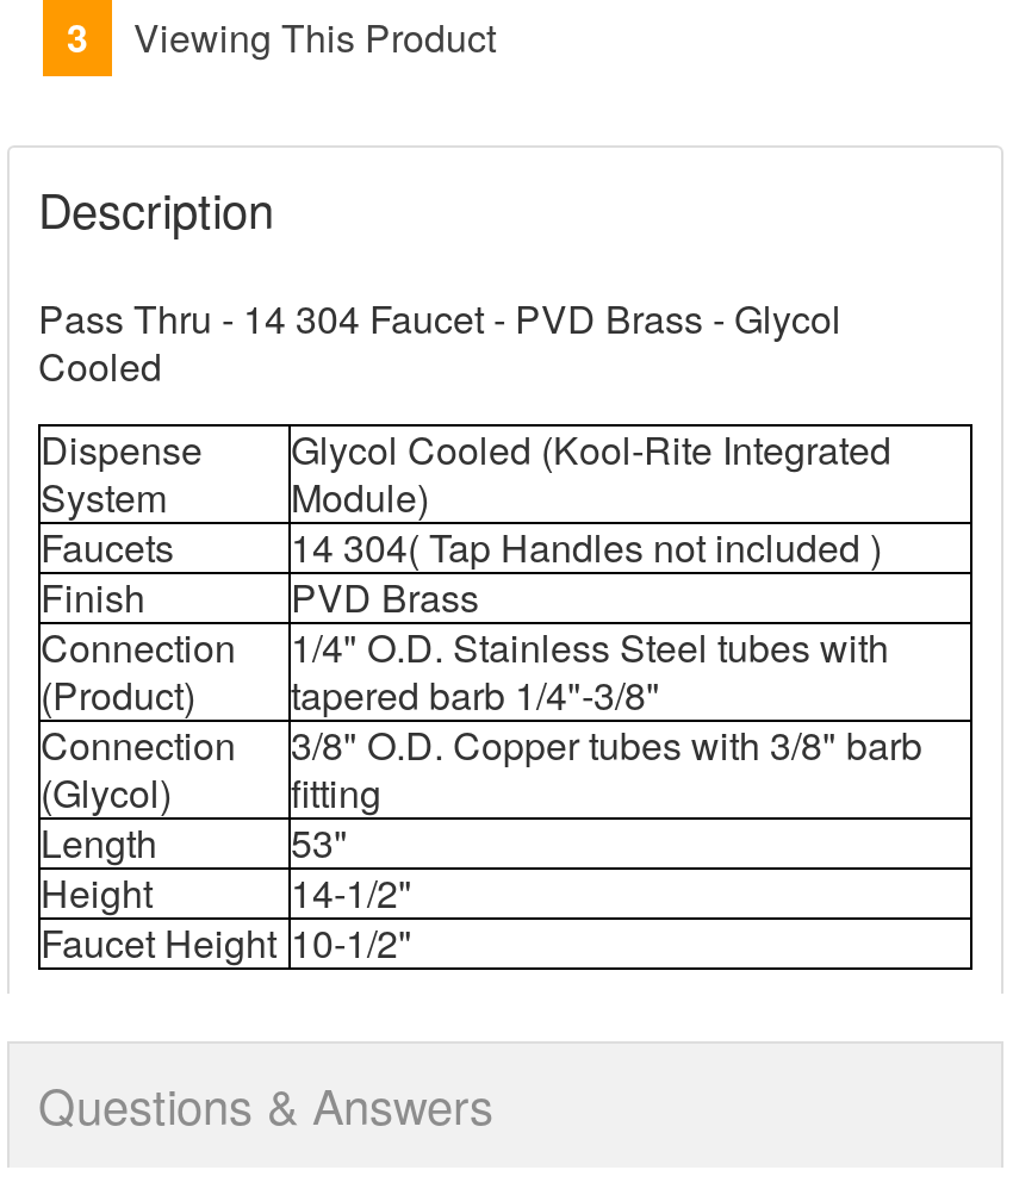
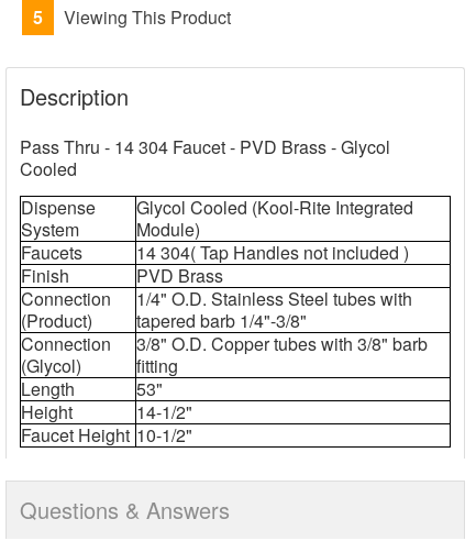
[67,10,496,65] 3 Viewing This Product -> [33,5,231,30] 5 Viewing This Product

